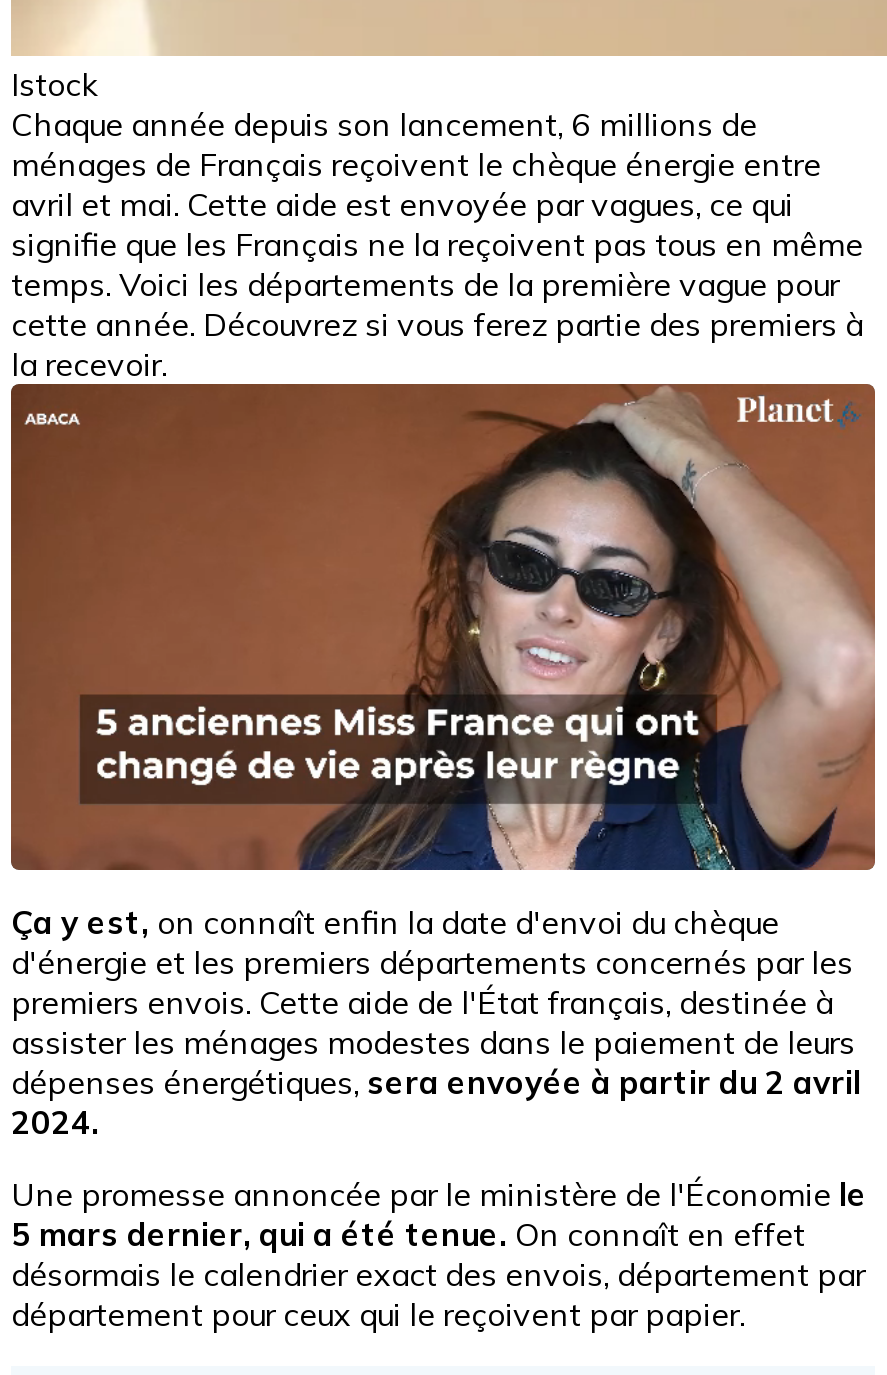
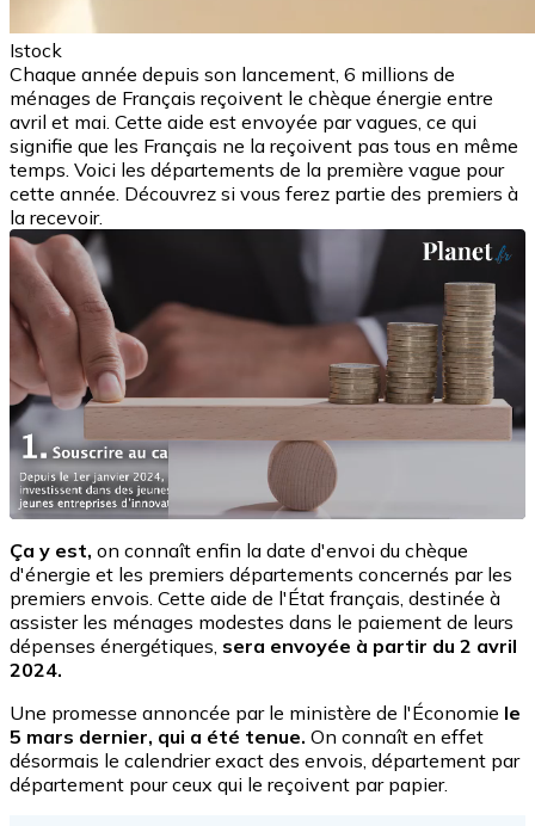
[9,382,877,872] [image] -> [8,228,527,520] [image]

